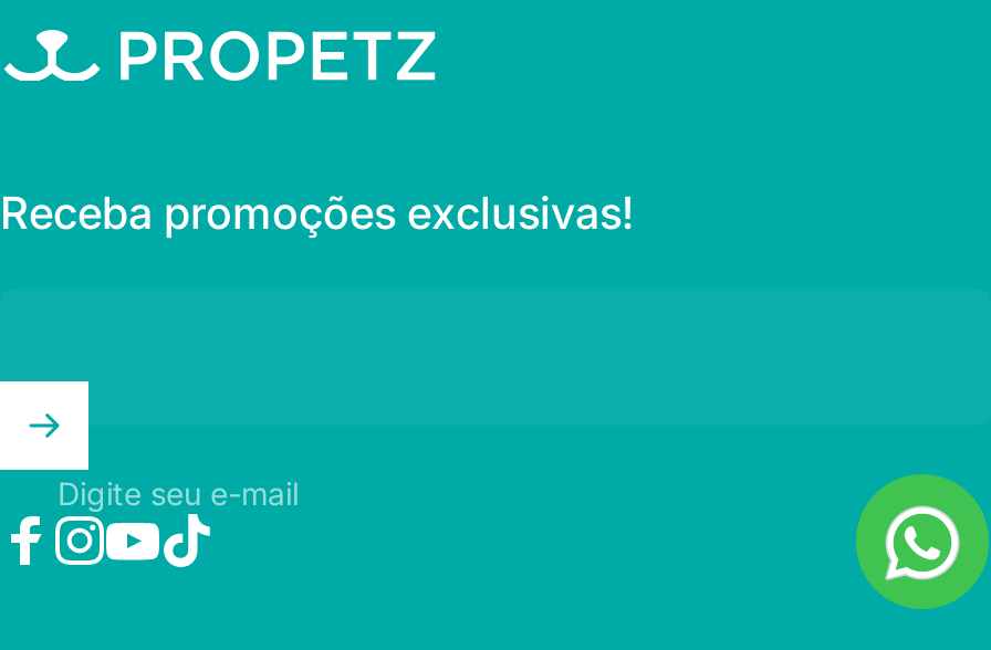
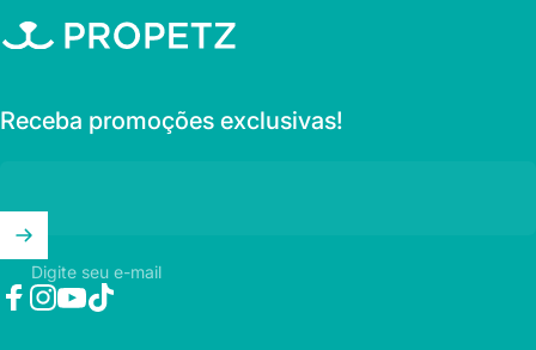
[856,474,984,609] [image] -> none

